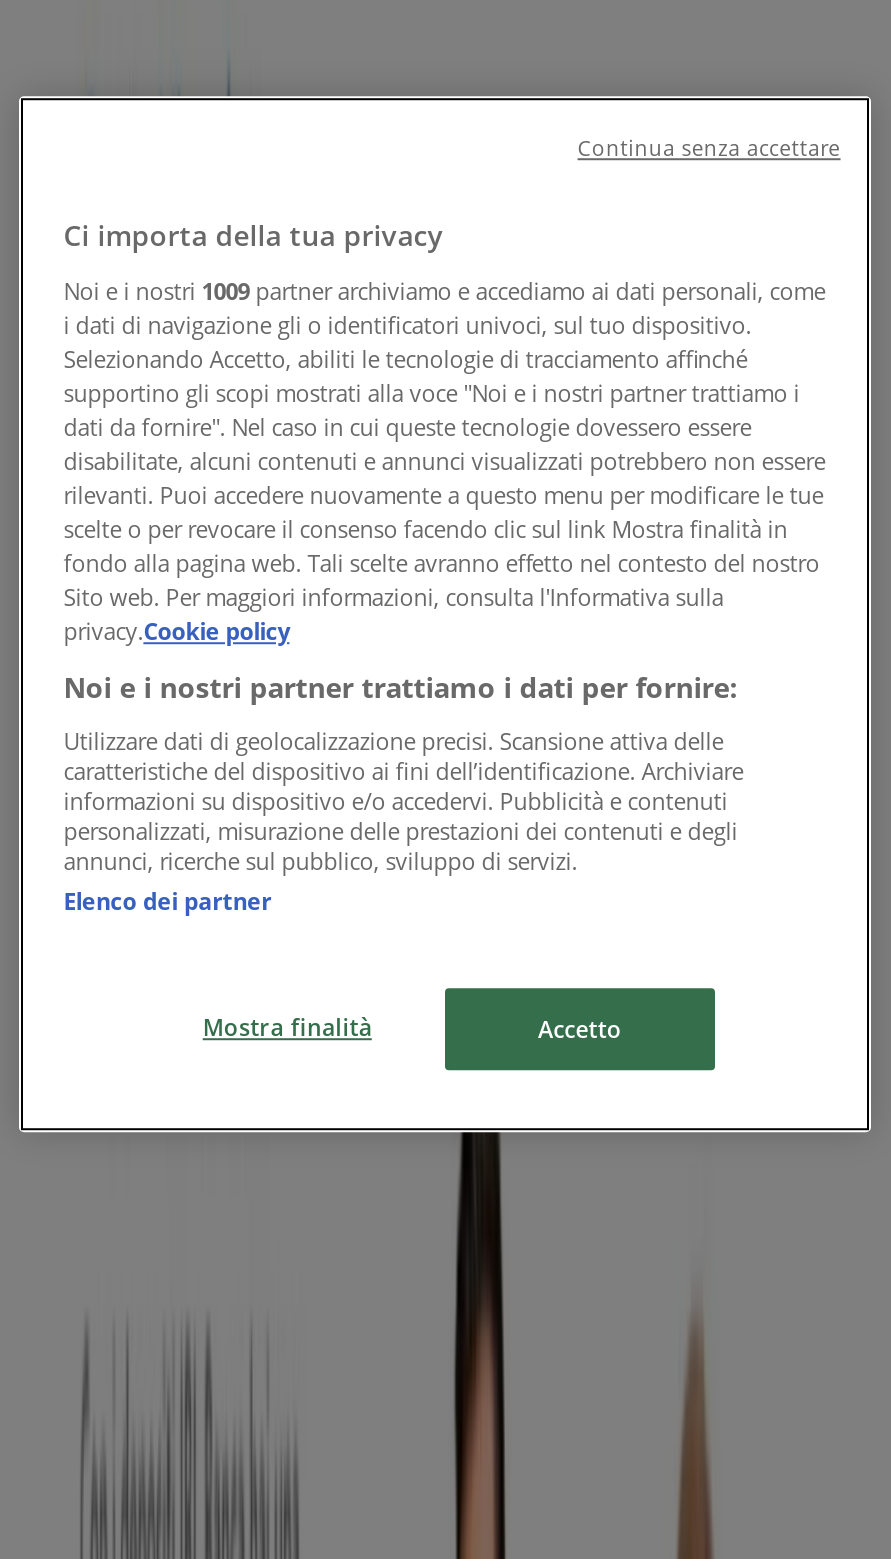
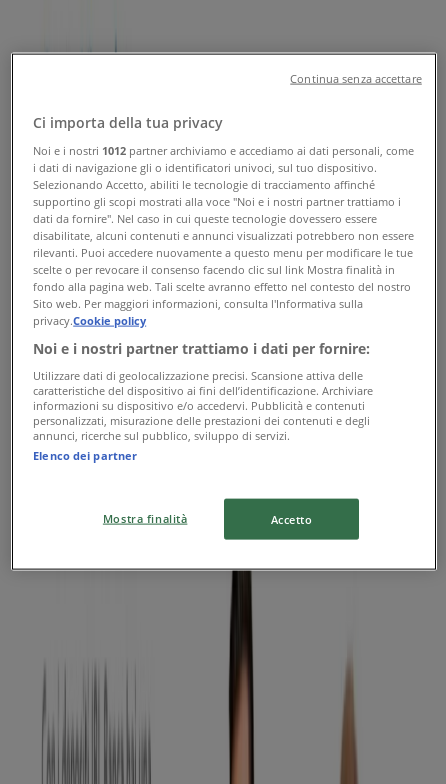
[63,276,825,306] Noi e i nostri 1009 partner archiviamo e accediamo ai dati personali, come -> [33,142,414,157] Noi e i nostri 1012 partner archiviamo e accediamo ai dati personali, come

